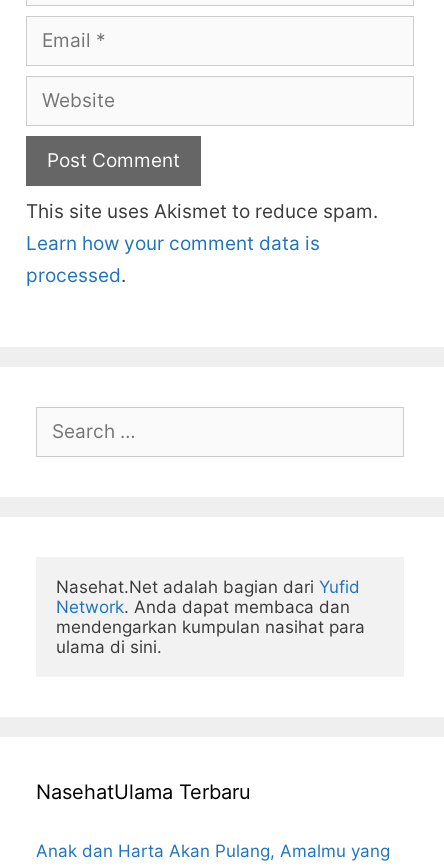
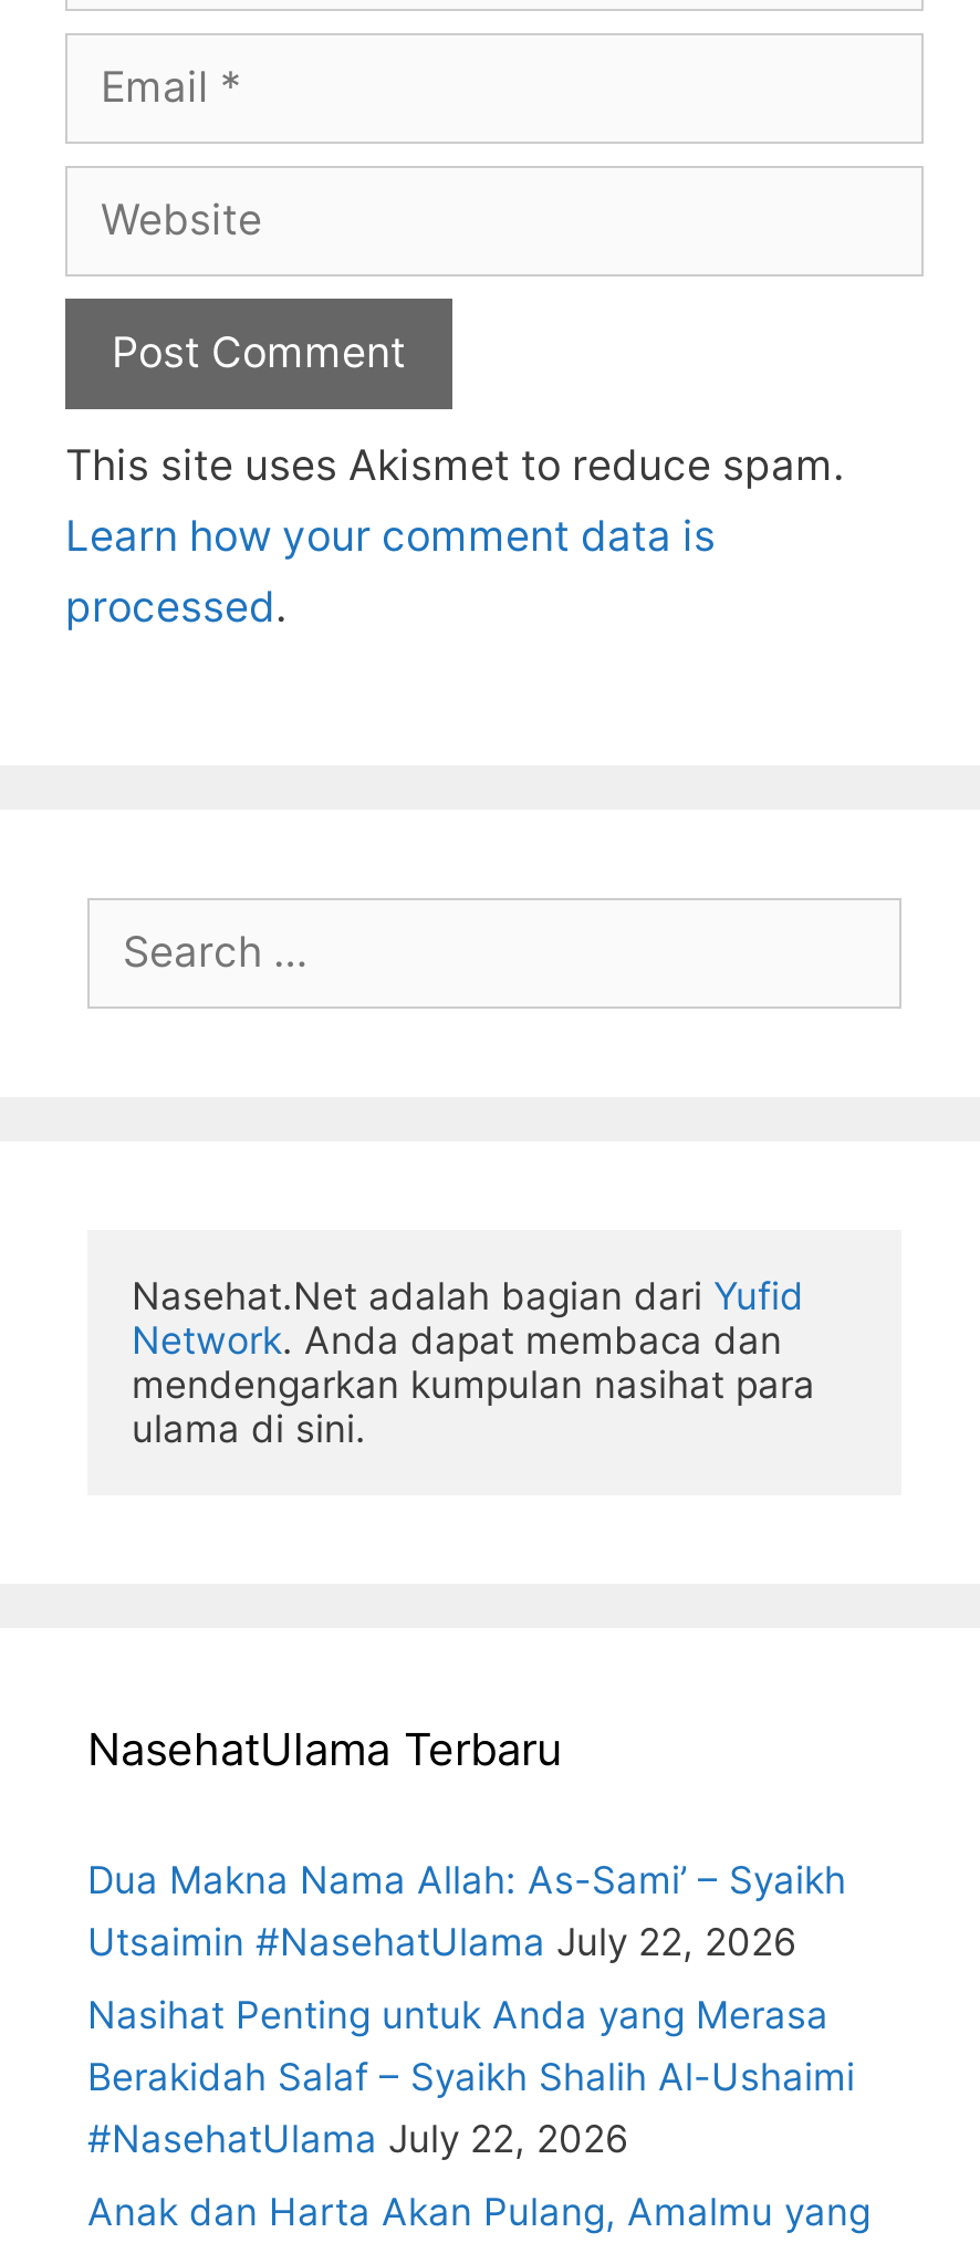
none -> [87,1858,855,2161] Dua Makna Nama Allah: As-Sami’ – Syaikh | Utsaimin #NasehatUlama July 22, 2026 | Nasihat Penting untuk Anda yang Merasa | Berakidah Salaf – Syaikh Shalih Al-Ushaimi | #NasehatUlama July 22, 2026

